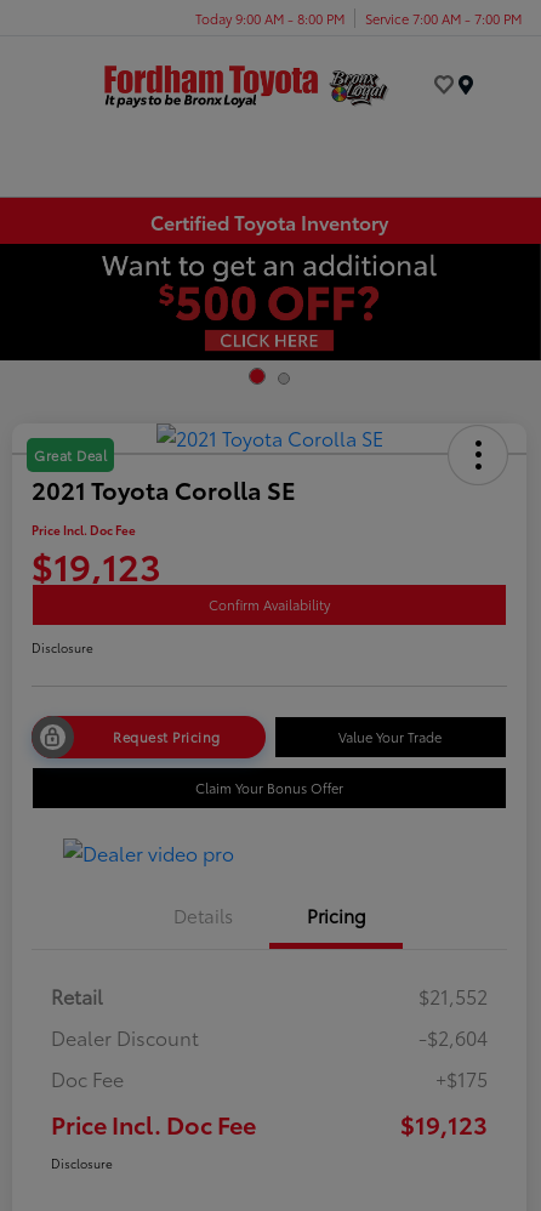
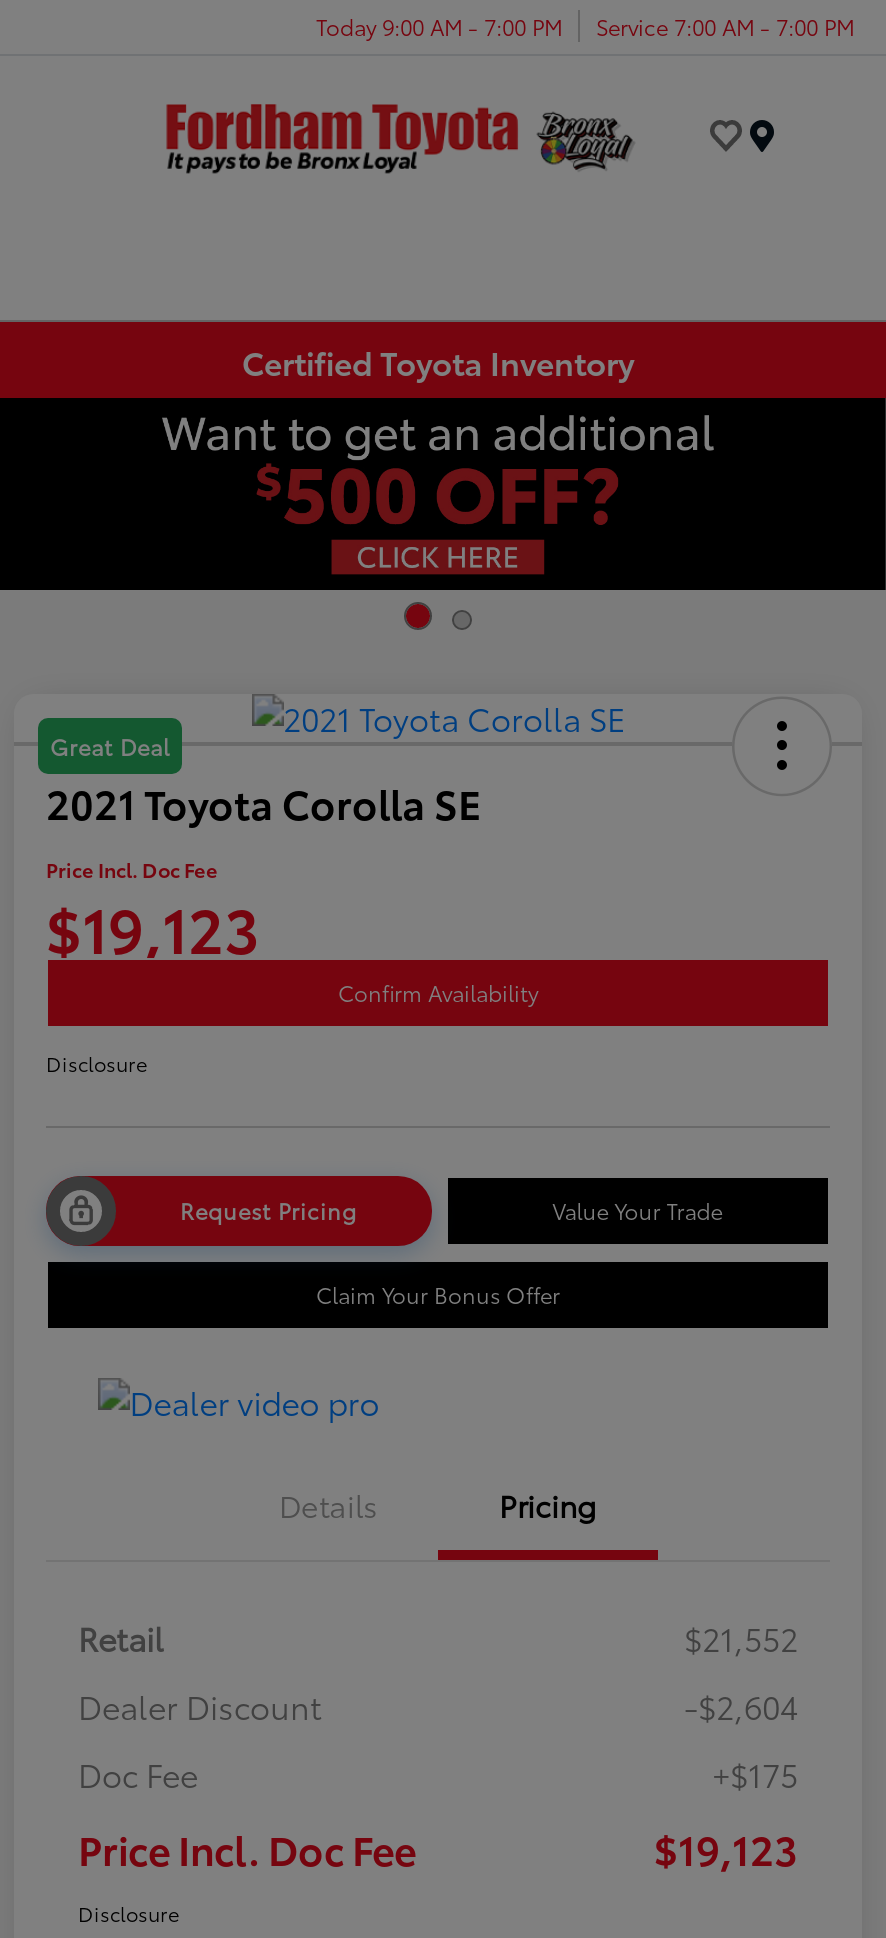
[195,8,522,27] Today 9:00 AM - 8:00 PM Service 7:00 AM - 7:00 PM -> [316,9,854,41] Today 9:00 AM - 7:00 PM Service 7:00 AM - 7:00 PM

